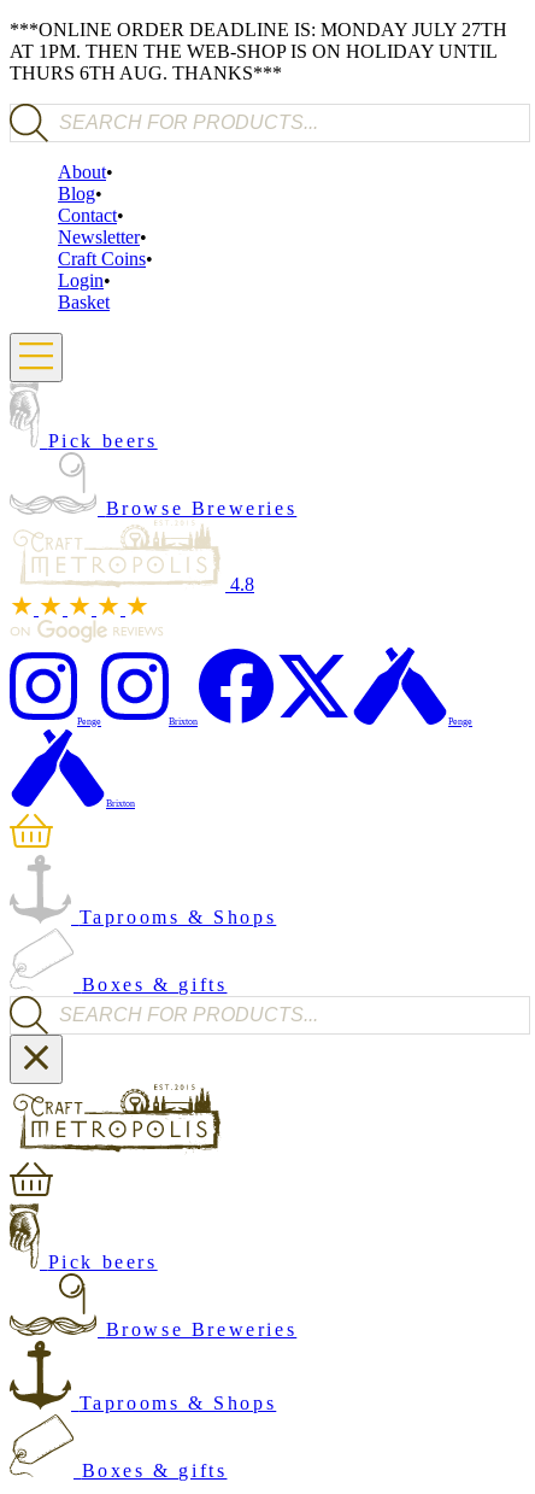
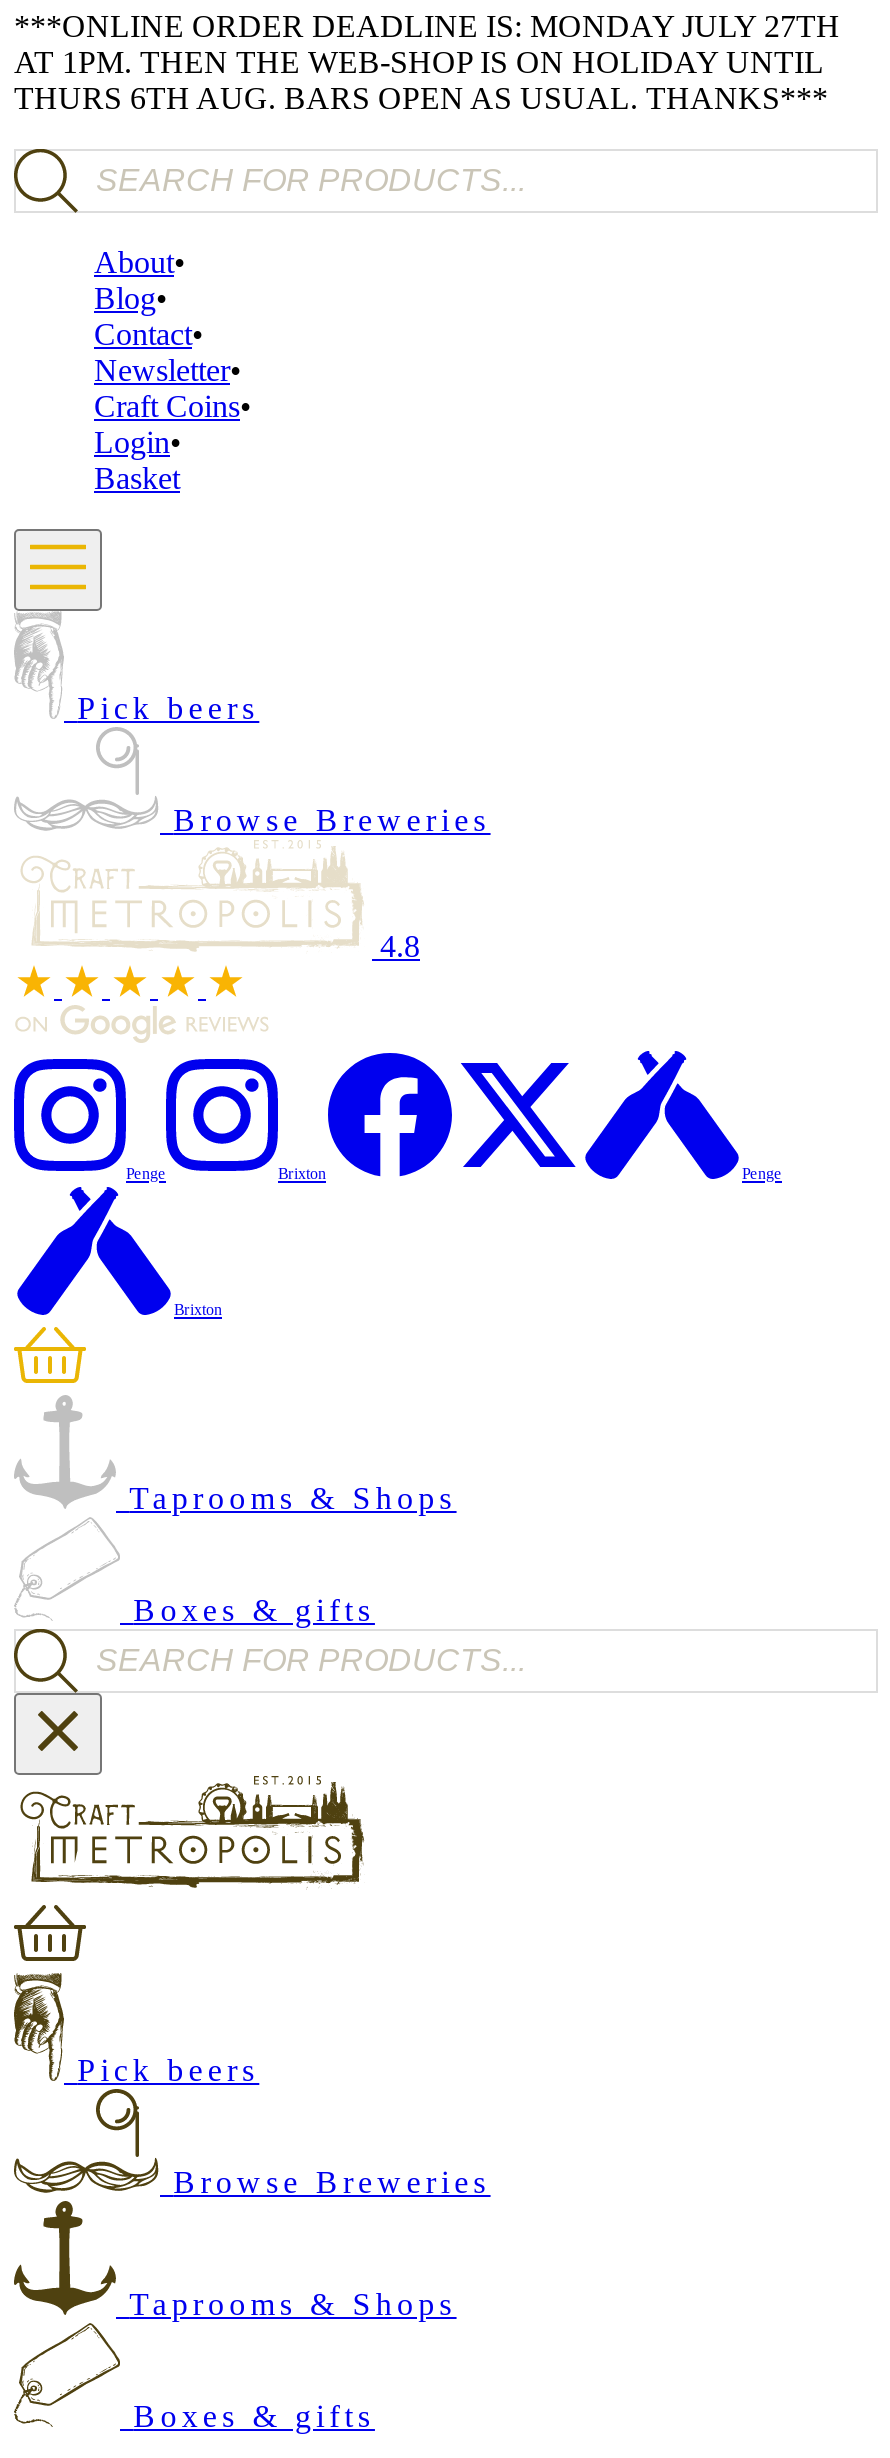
[10,63,282,83] THURS 6TH AUG. THANKS*** -> [14,81,828,115] THURS 6TH AUG. BARS OPEN AS USUAL. THANKS***

